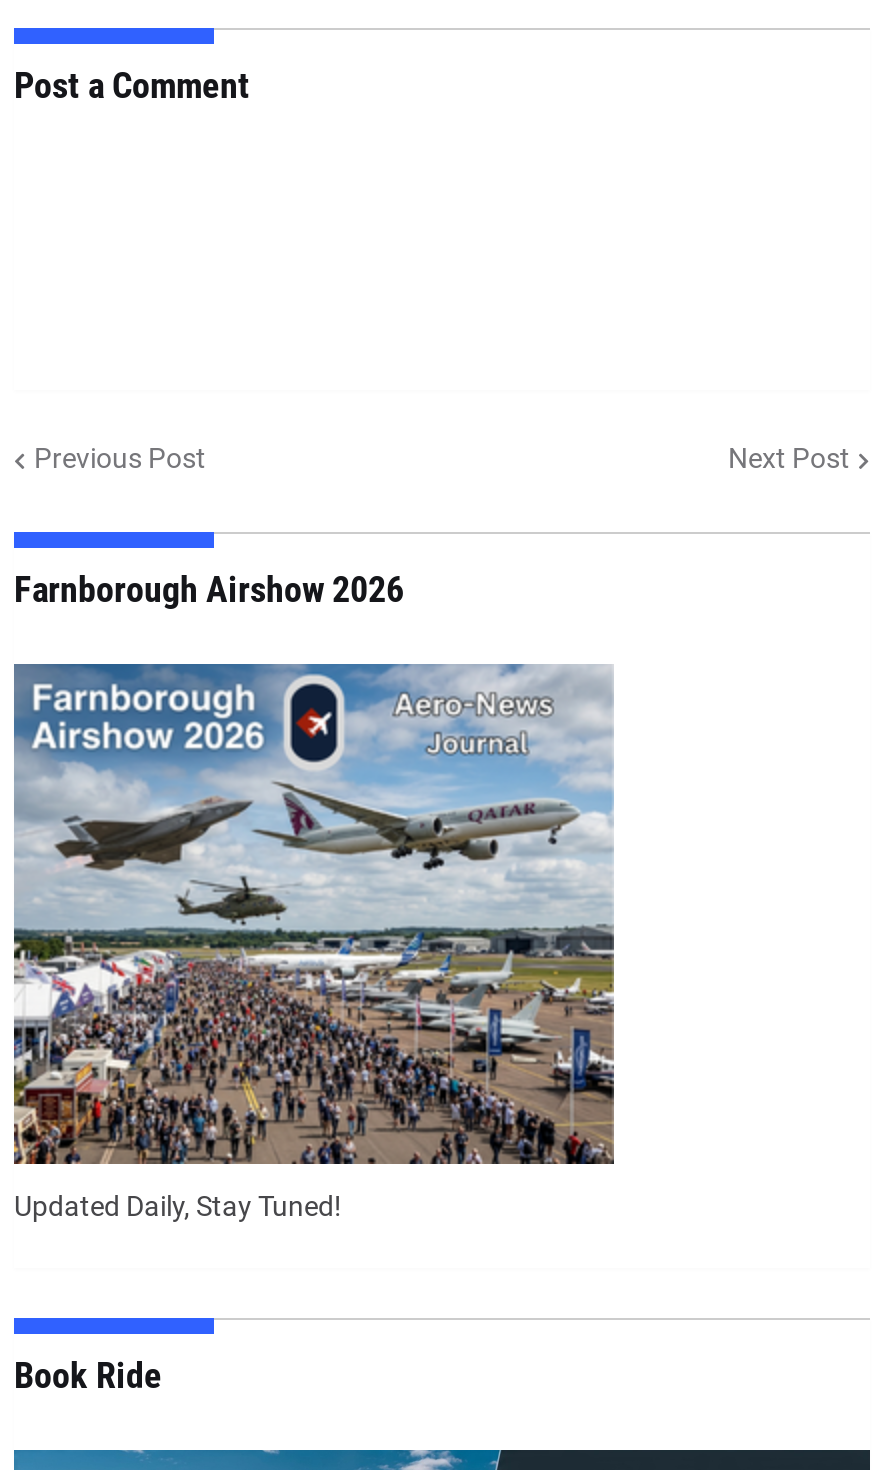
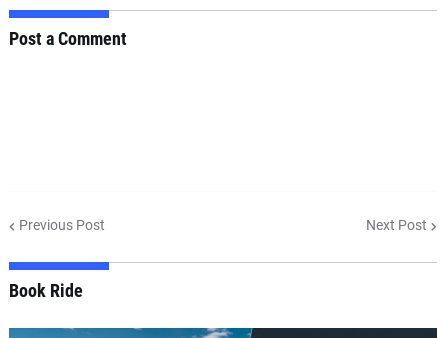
[14,567,404,609] Farnborough Airshow 2026 -> none
[12,662,616,1221] [image] | Updated Daily, Stay Tuned! -> none

